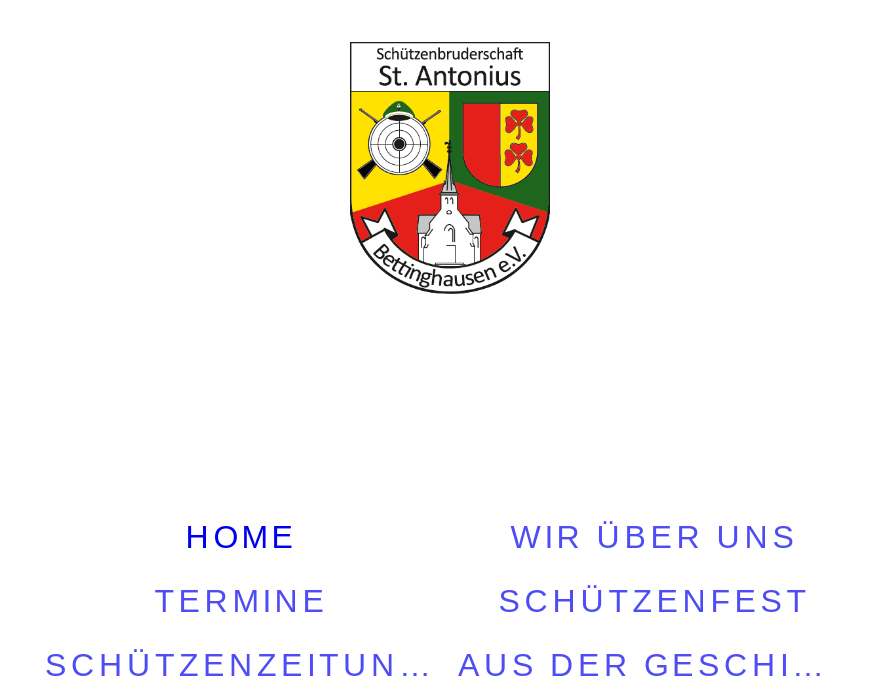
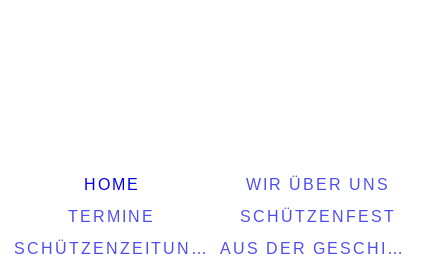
[348,40,552,296] [image] -> none

